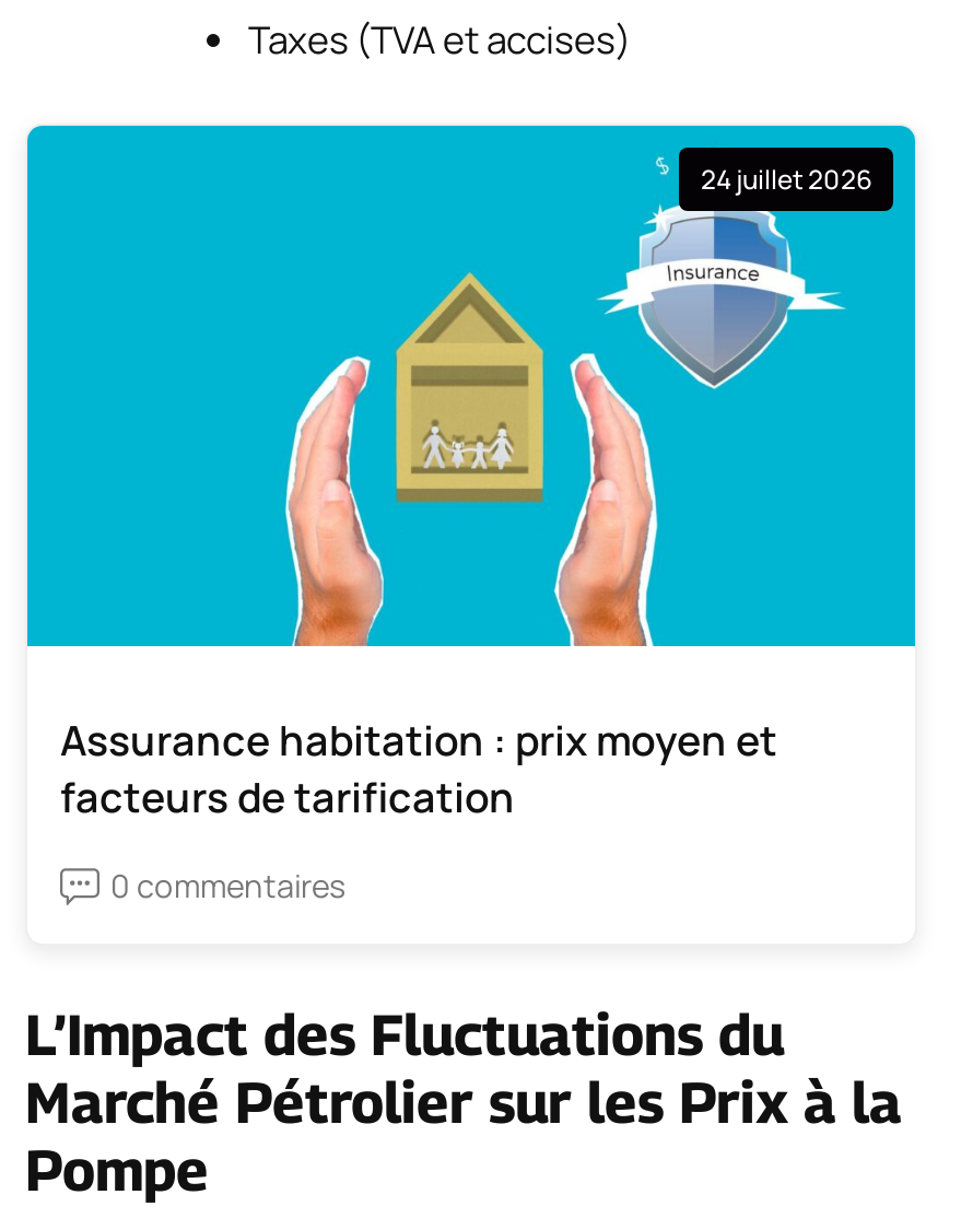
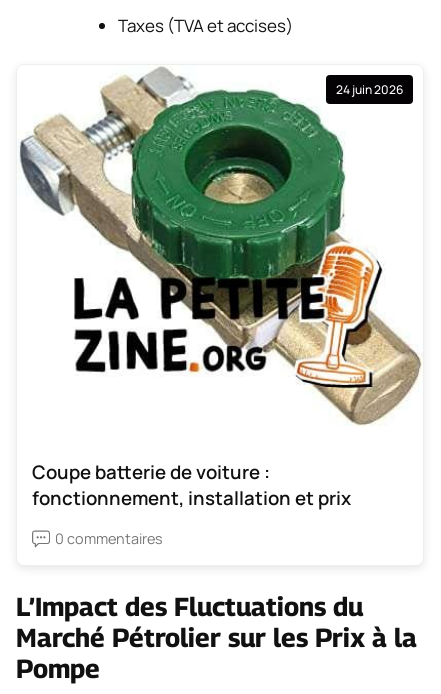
[25,124,917,651] [image] | 24 juillet 2026 -> [17,66,423,426] [image] | 24 juin 2026
[60,712,777,826] Assurance habitation : prix moyen et | facteurs de tarification -> [32,459,351,511] Coupe batterie de voiture : | fonctionnement, installation et prix

